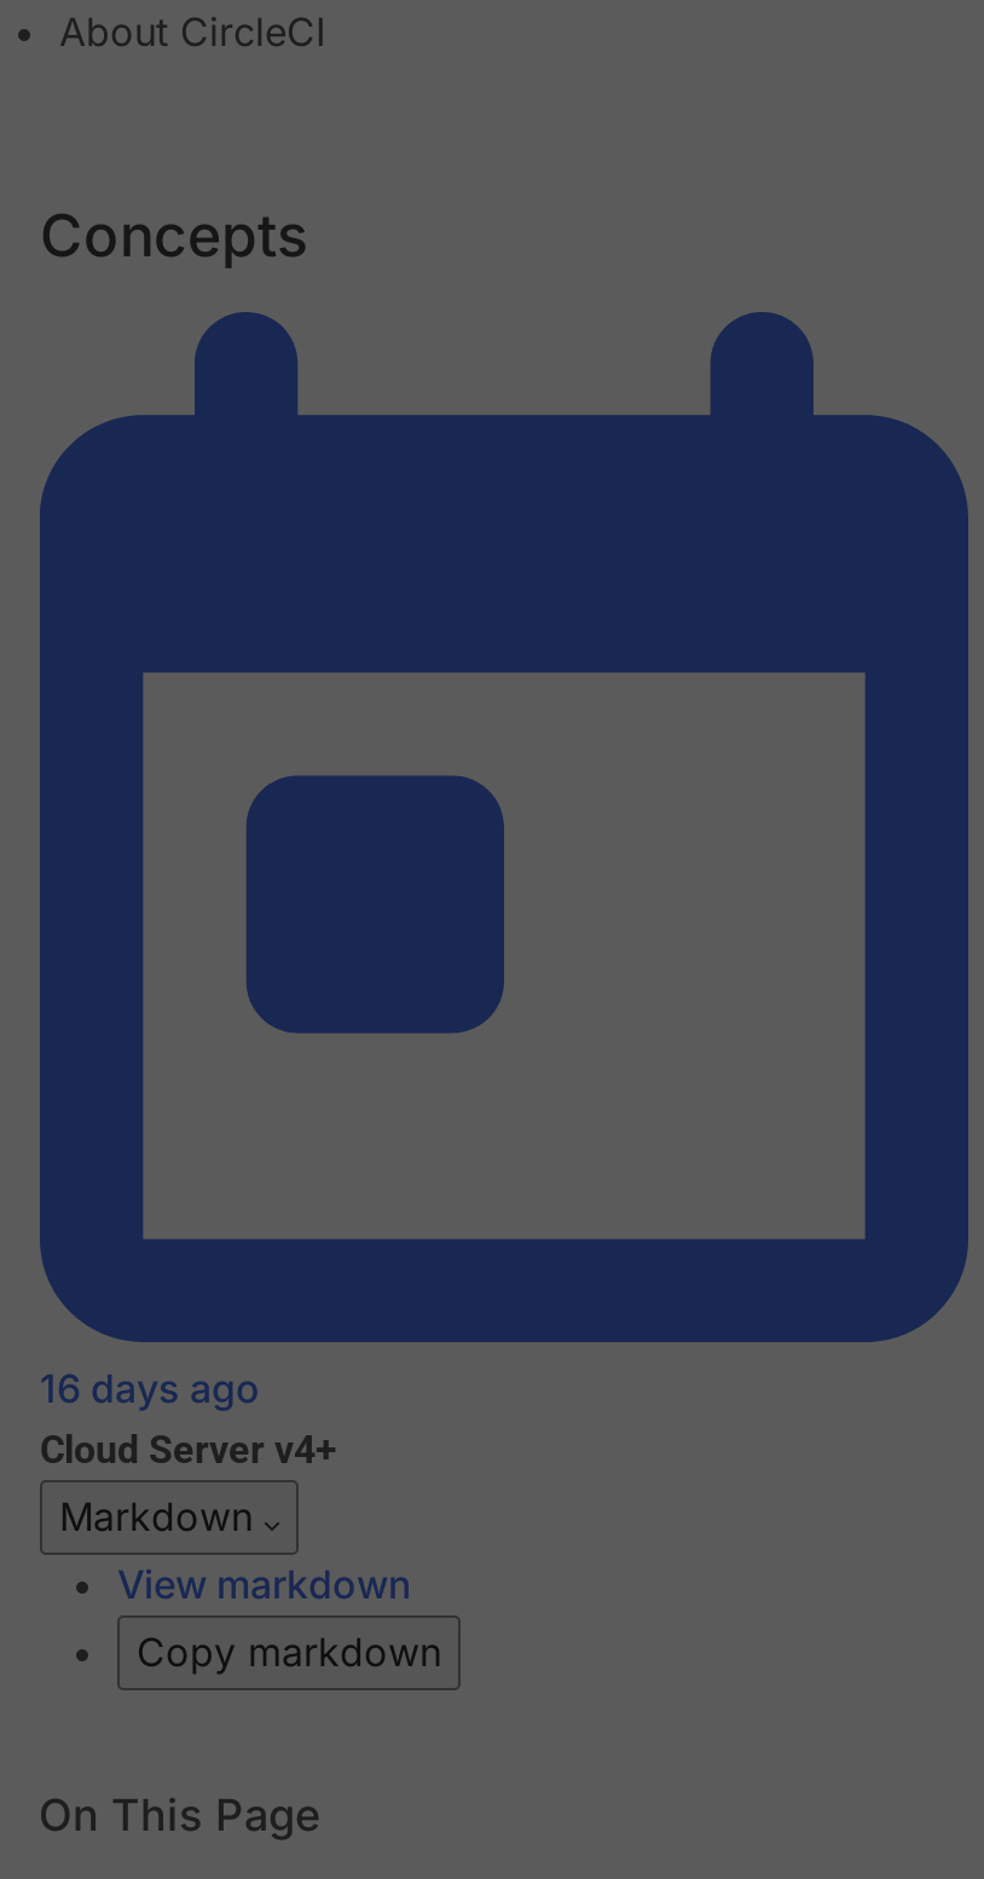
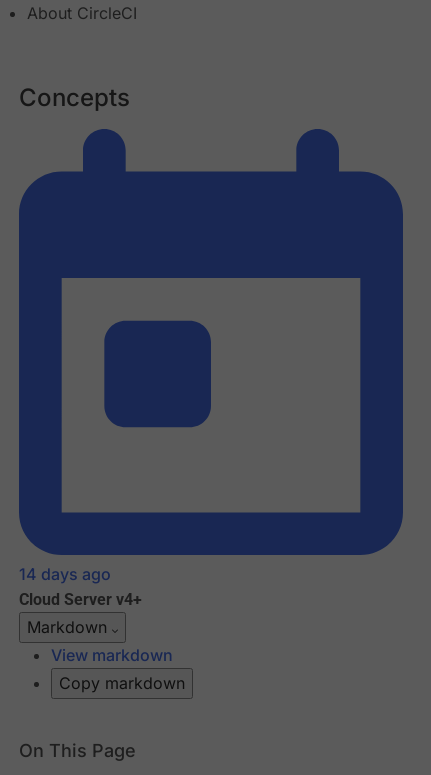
[40,1365,260,1413] 16 days ago -> [19,564,111,584] 14 days ago

